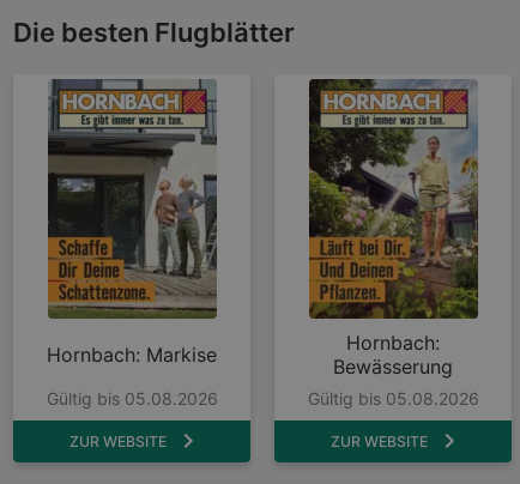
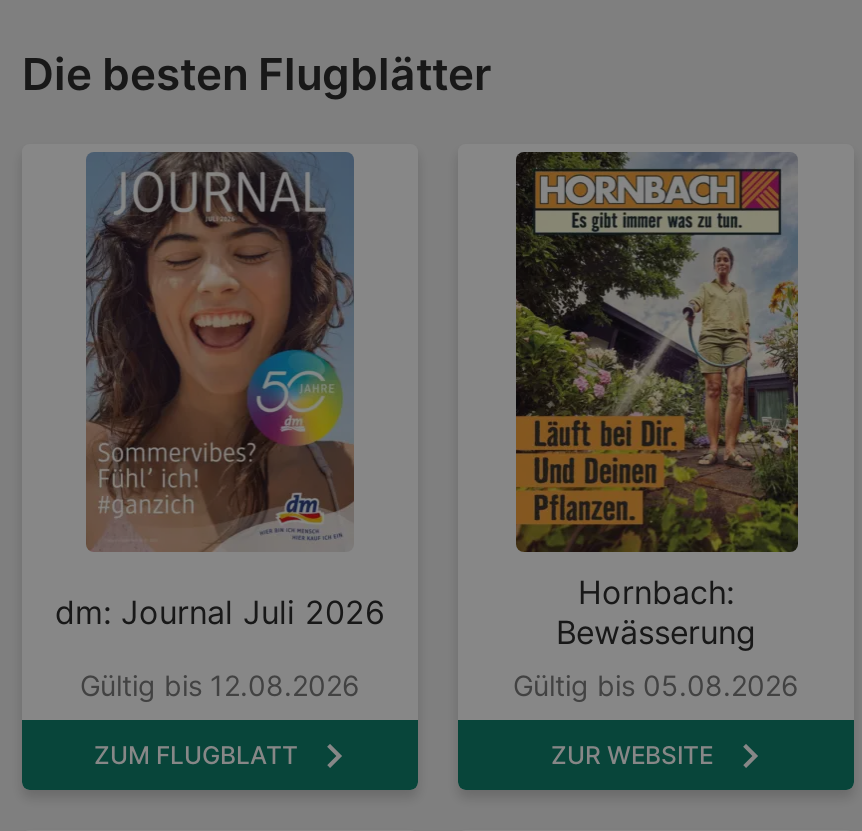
[47,79,218,367] [image] | Hornbach: Markise -> [55,150,385,631] [image] | dm: Journal Juli 2026
[46,388,217,409] Gültig bis 05.08.2026 -> [80,667,360,701] Gültig bis 12.08.2026
[69,432,166,450] ZUR WEBSITE -> [94,740,298,770] ZUM FLUGBLATT

